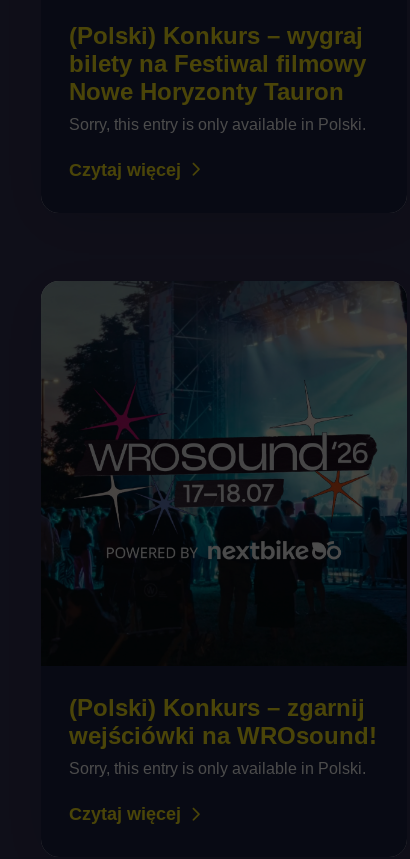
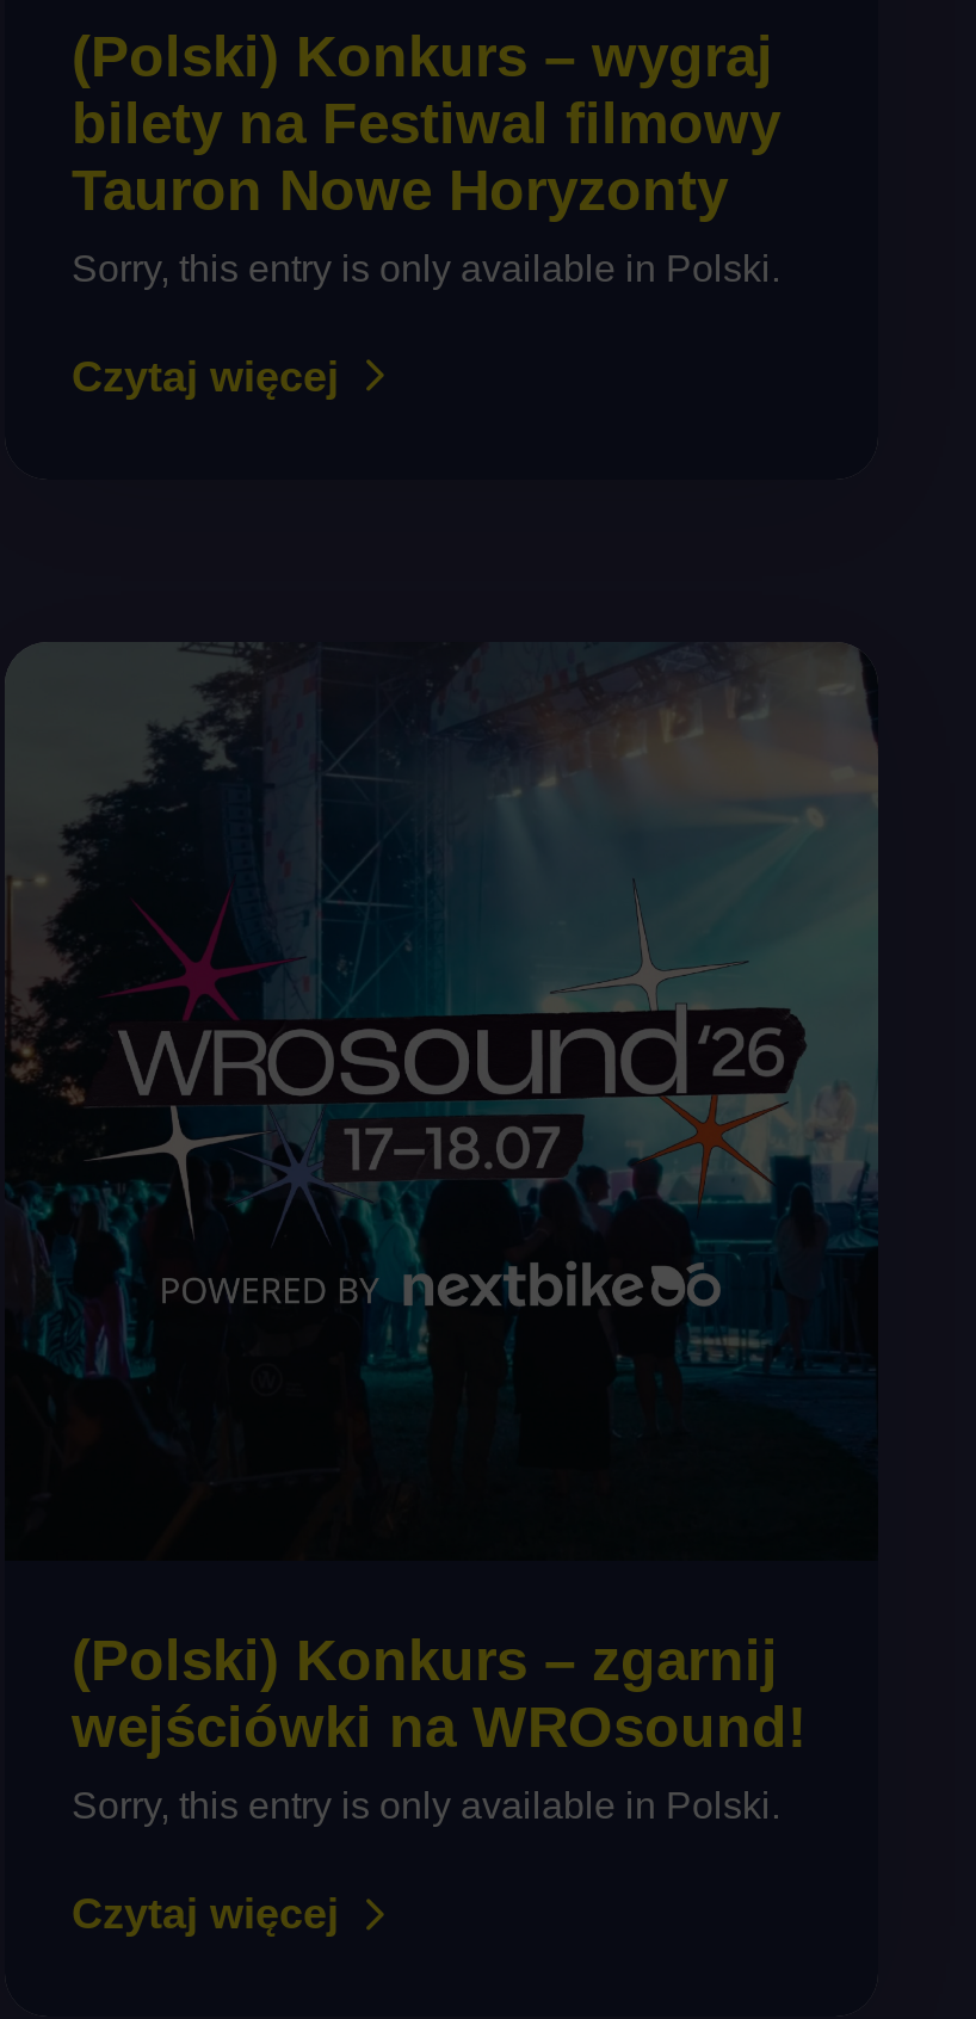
[69,78,344,105] Nowe Horyzonty Tauron -> [72,157,728,221] Tauron Nowe Horyzonty

